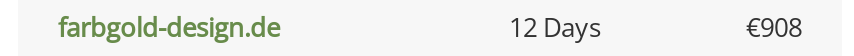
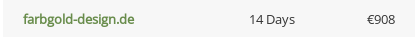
[509,9,601,45] 12 Days -> [248,10,294,28] 14 Days

